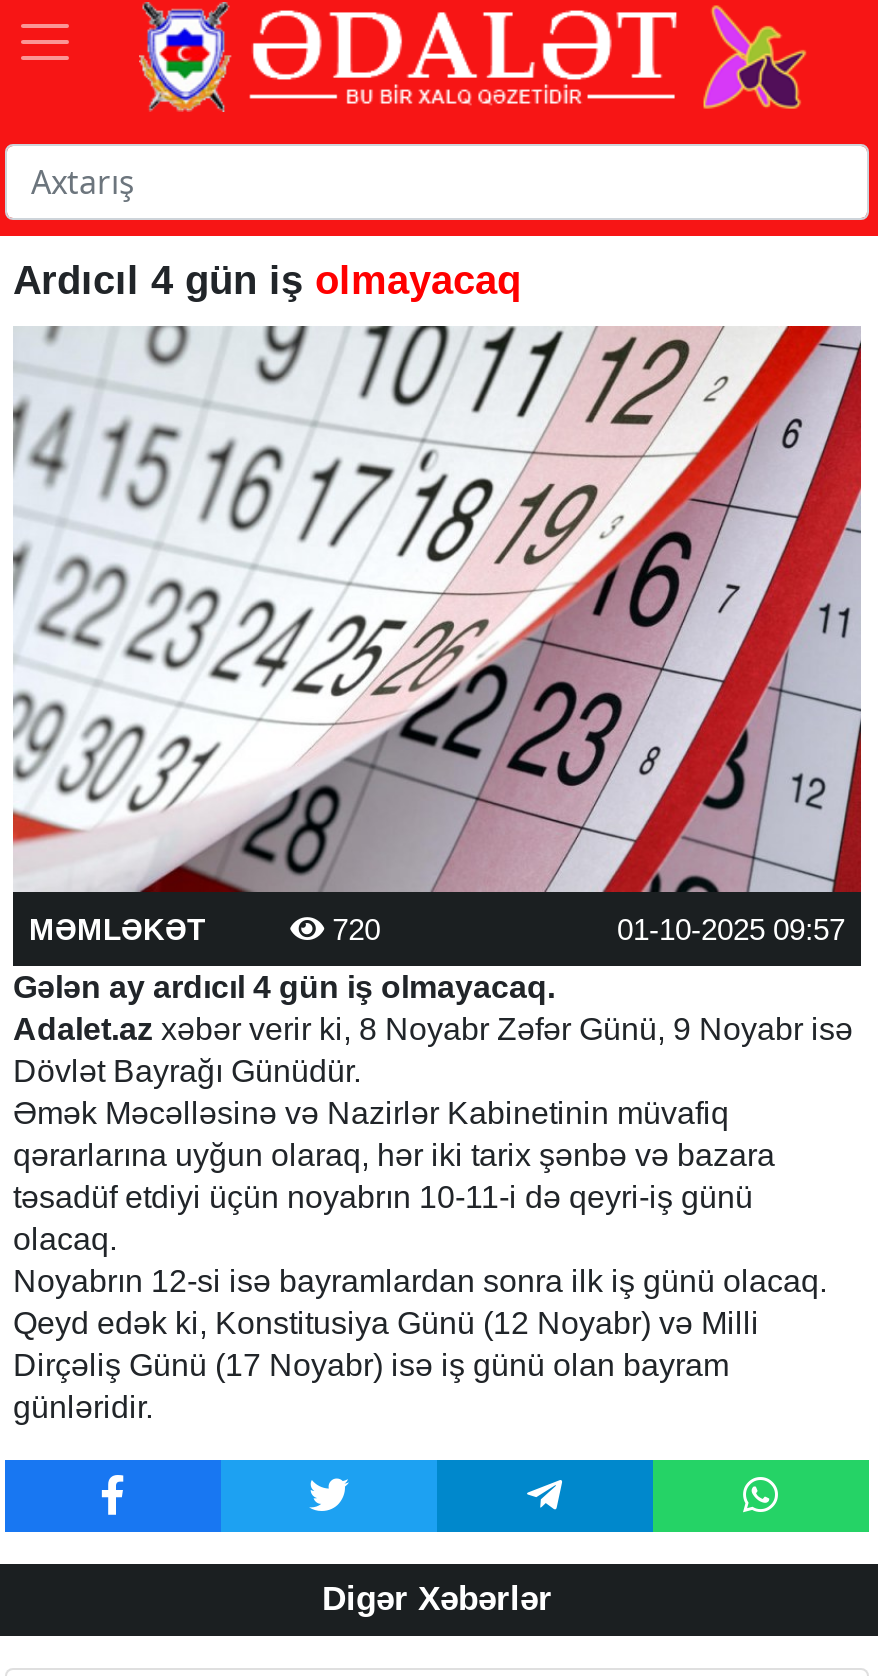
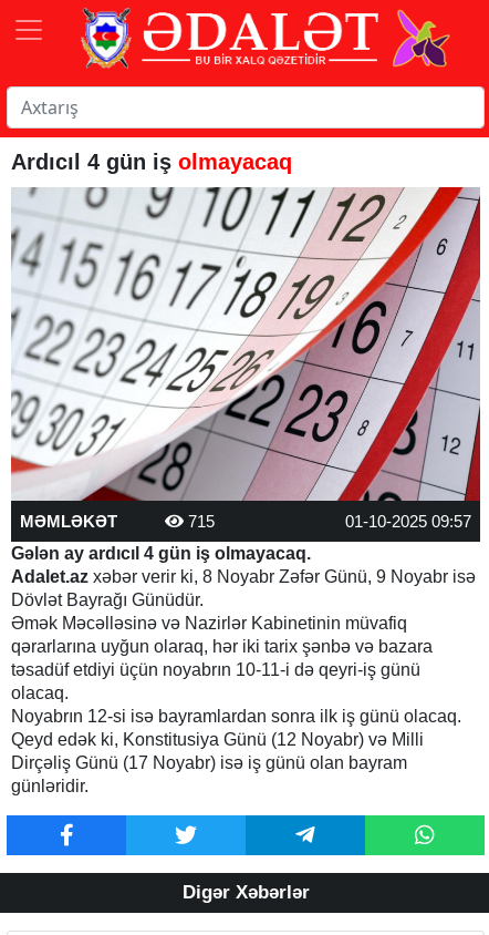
[324,911,380,945] 720 -> [183,511,214,530] 715

